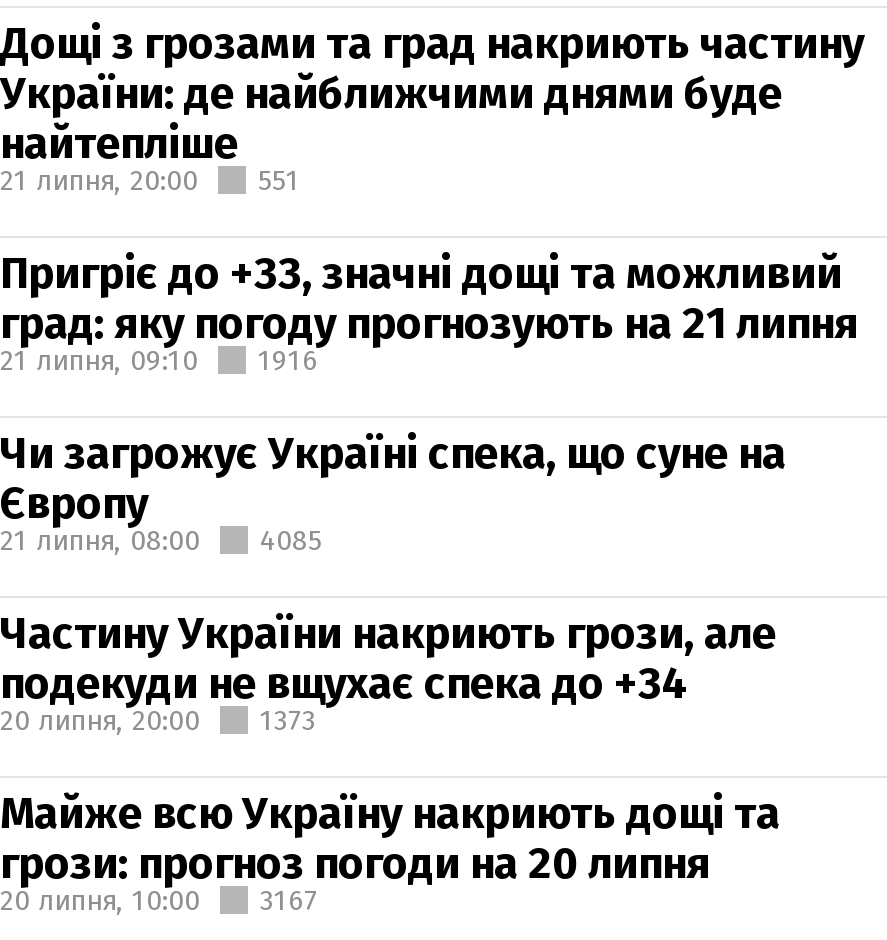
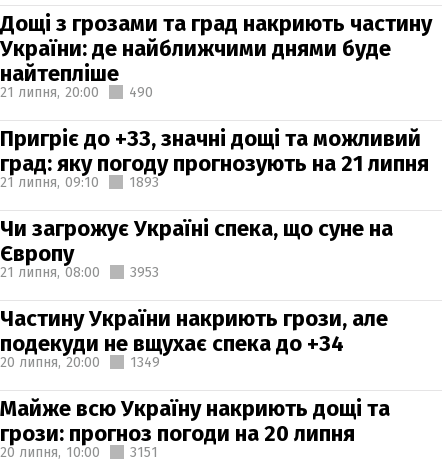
[0,163,300,197] 21 липня, 20:00 551 -> [0,83,153,100] 21 липня, 20:00 490
[258,343,318,377] 1916 -> [129,173,159,190] 1893
[0,523,322,557] 21 липня, 08:00 4085 -> [0,263,159,280] 21 липня, 08:00 3953
[0,703,316,737] 20 липня, 20:00 1373 -> [0,353,160,370] 20 липня, 20:00 1349
[0,883,318,917] 20 липня, 10:00 3167 -> [0,443,158,460] 20 липня, 10:00 3151

